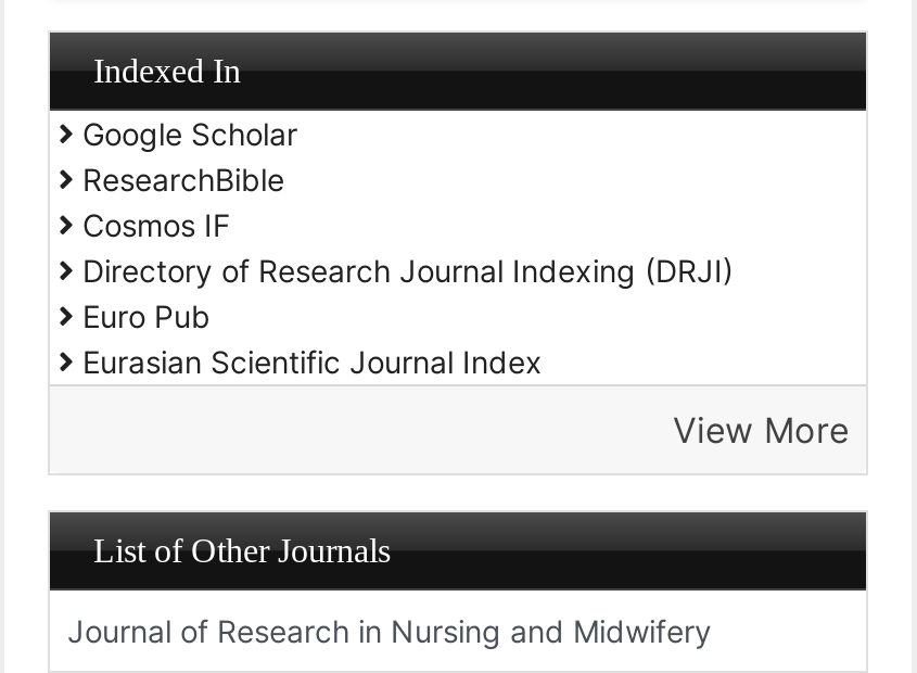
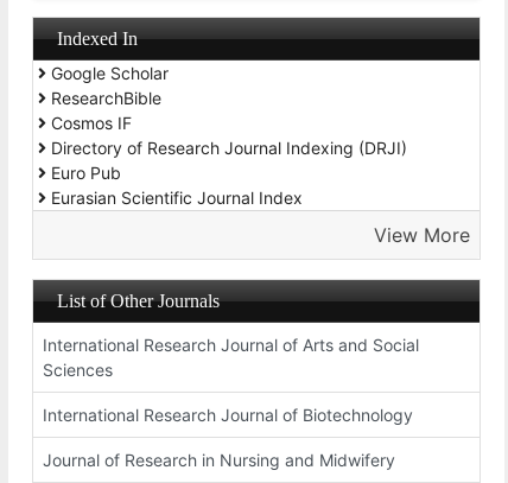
none -> [43,335,419,425] International Research Journal of Arts and Social | Sciences | International Research Journal of Biotechnology

